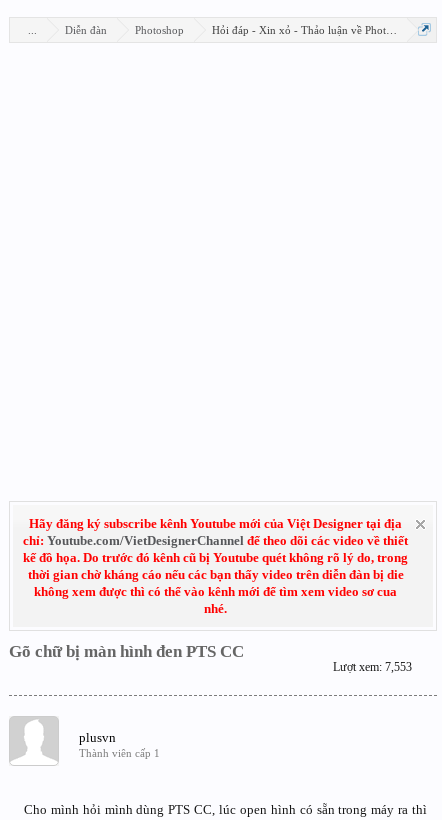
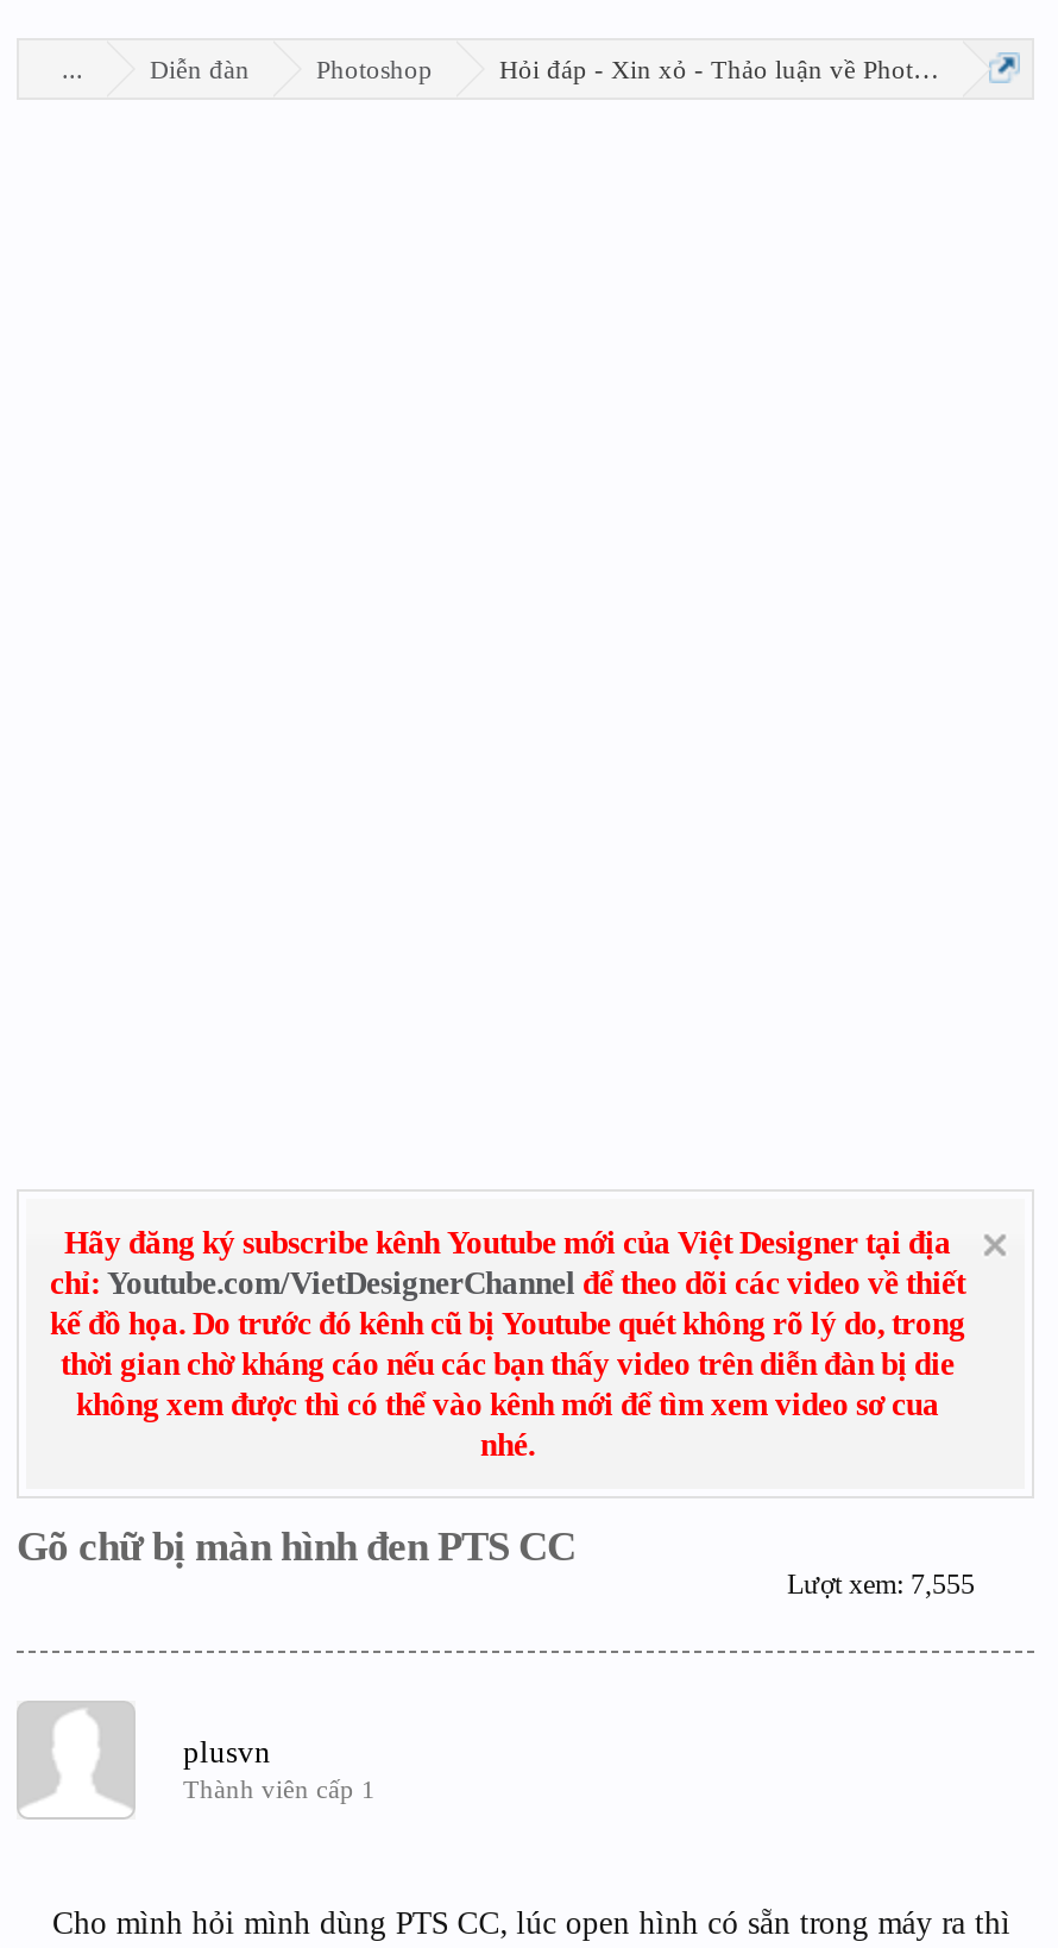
[333,660,412,674] Lượt xem: 7,553 -> [787,1567,975,1601] Lượt xem: 7,555

